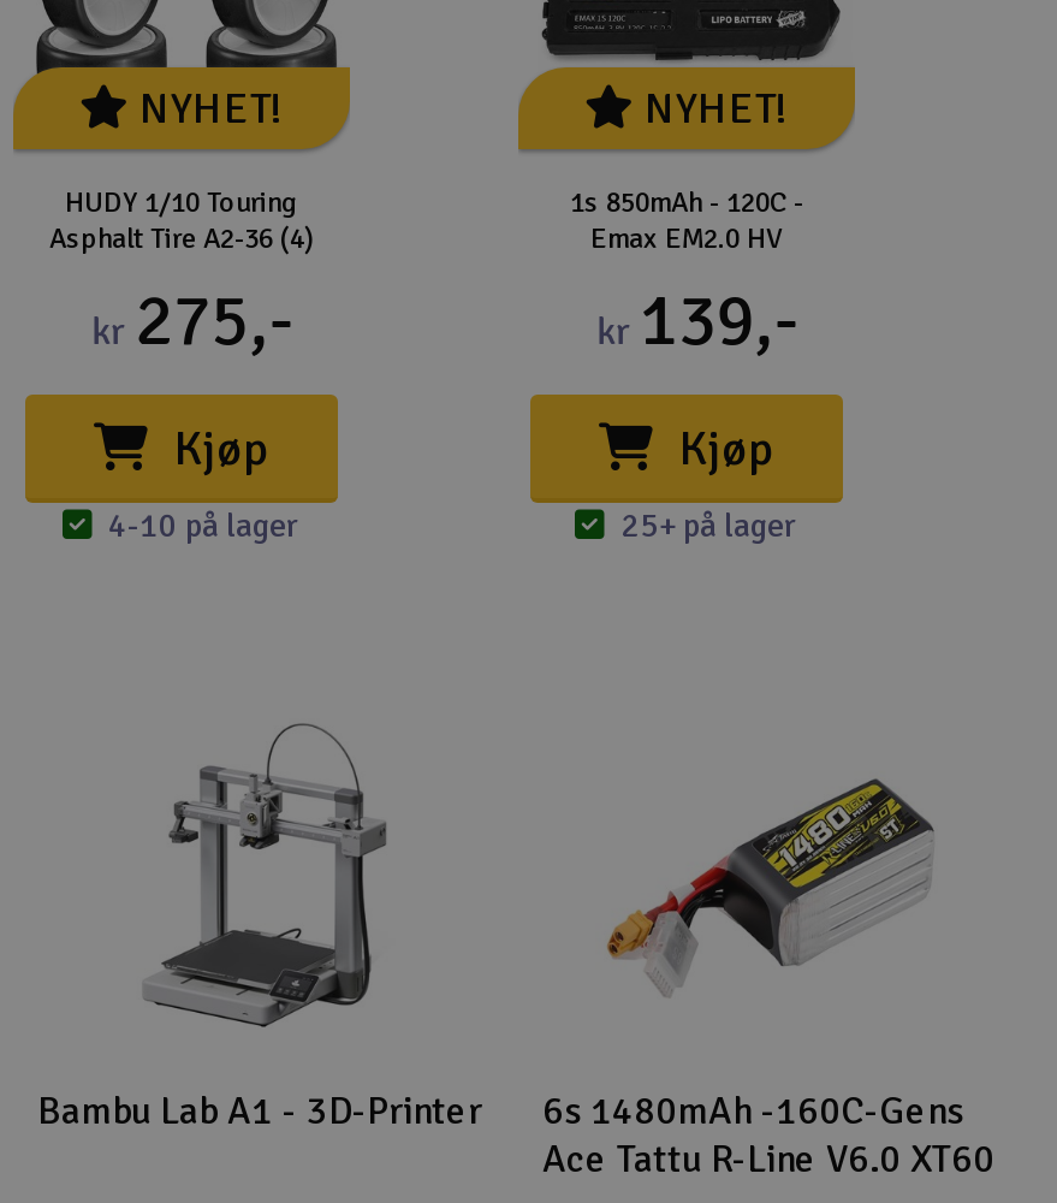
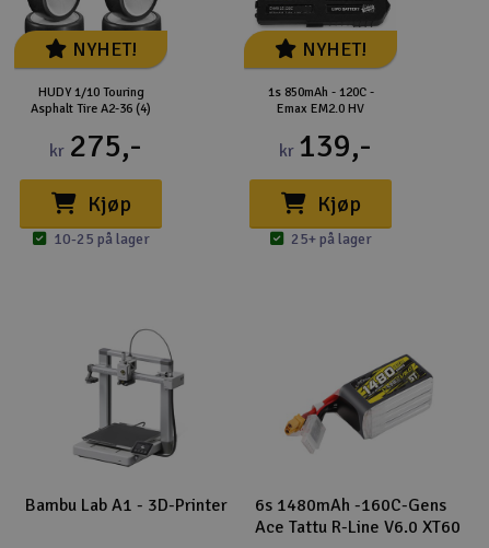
[108,505,301,546] 4-10 på lager -> [53,230,149,248] 10-25 på lager

